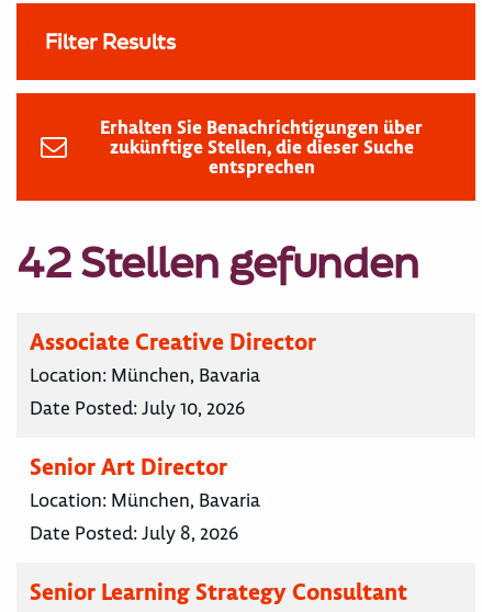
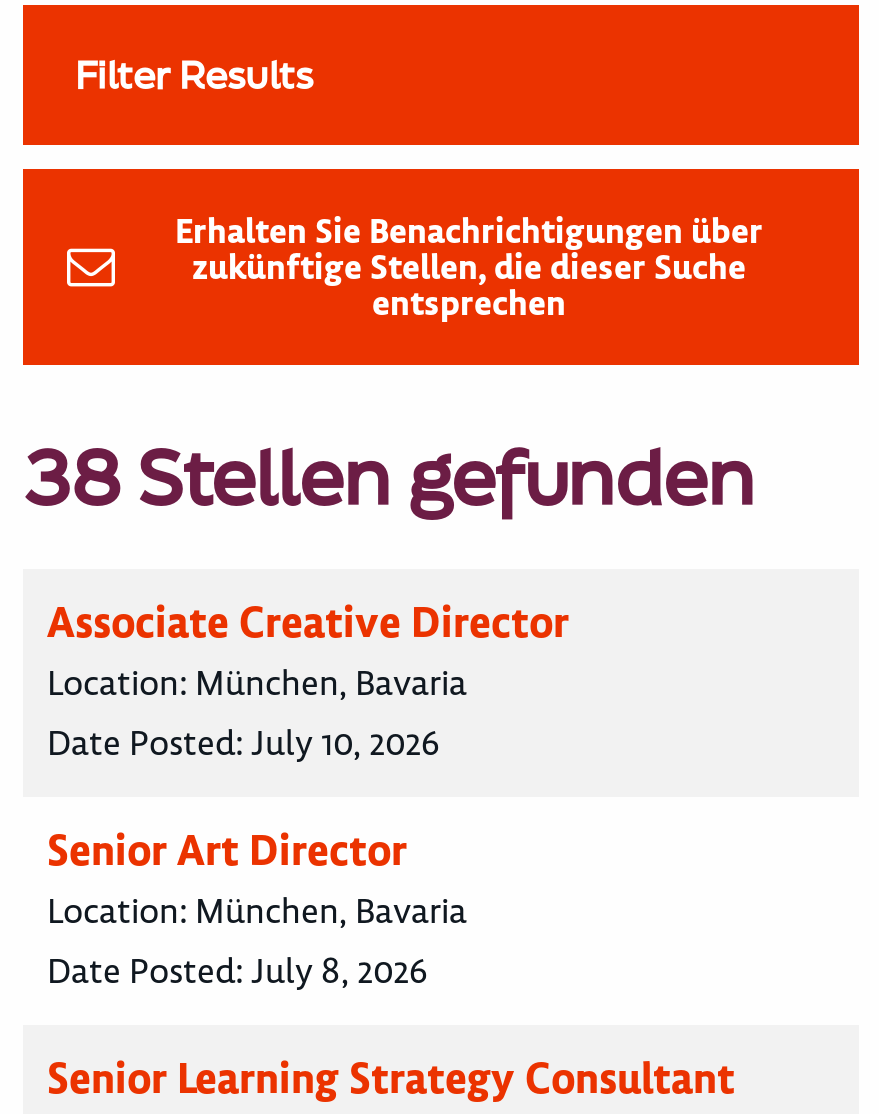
[16,234,419,290] 42 Stellen gefunden -> [23,425,755,527] 38 Stellen gefunden

